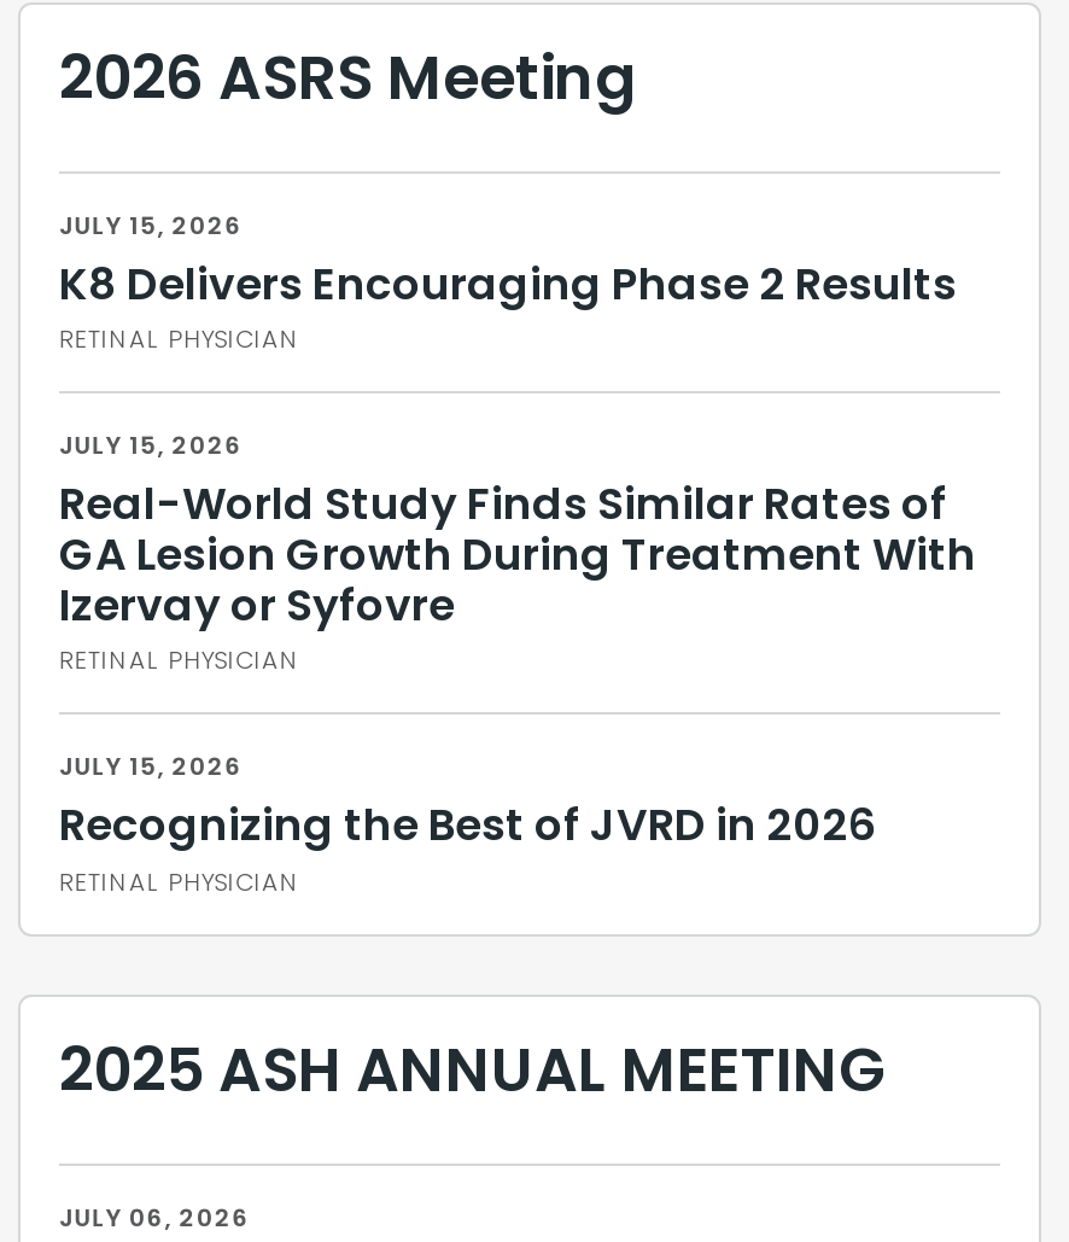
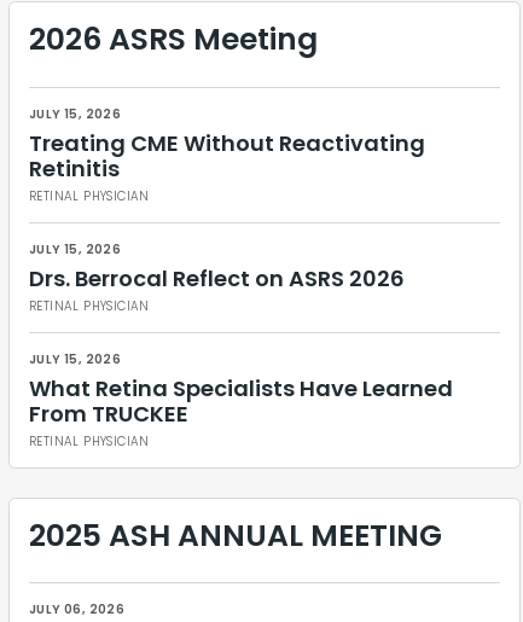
[59,254,957,314] K8 Delivers Encouraging Phase 2 Results -> [29,128,425,183] Treating CME Without Reactivating | Retinitis
moved [59,322,300,464] -> [29,187,150,258]: RETINAL PHYSICIAN | JULY 15, 2026
[59,474,976,636] Real-World Study Finds Similar Rates of | GA Lesion Growth During Treatment With | Izervay or Syfovre -> [29,263,405,293] Drs. Berrocal Reflect on ASRS 2026
moved [59,643,300,786] -> [29,297,150,368]: RETINAL PHYSICIAN | JULY 15, 2026
[59,795,877,856] Recognizing the Best of JVRD in 2026 -> [29,373,453,429] What Retina Specialists Have Learned | From TRUCKEE

